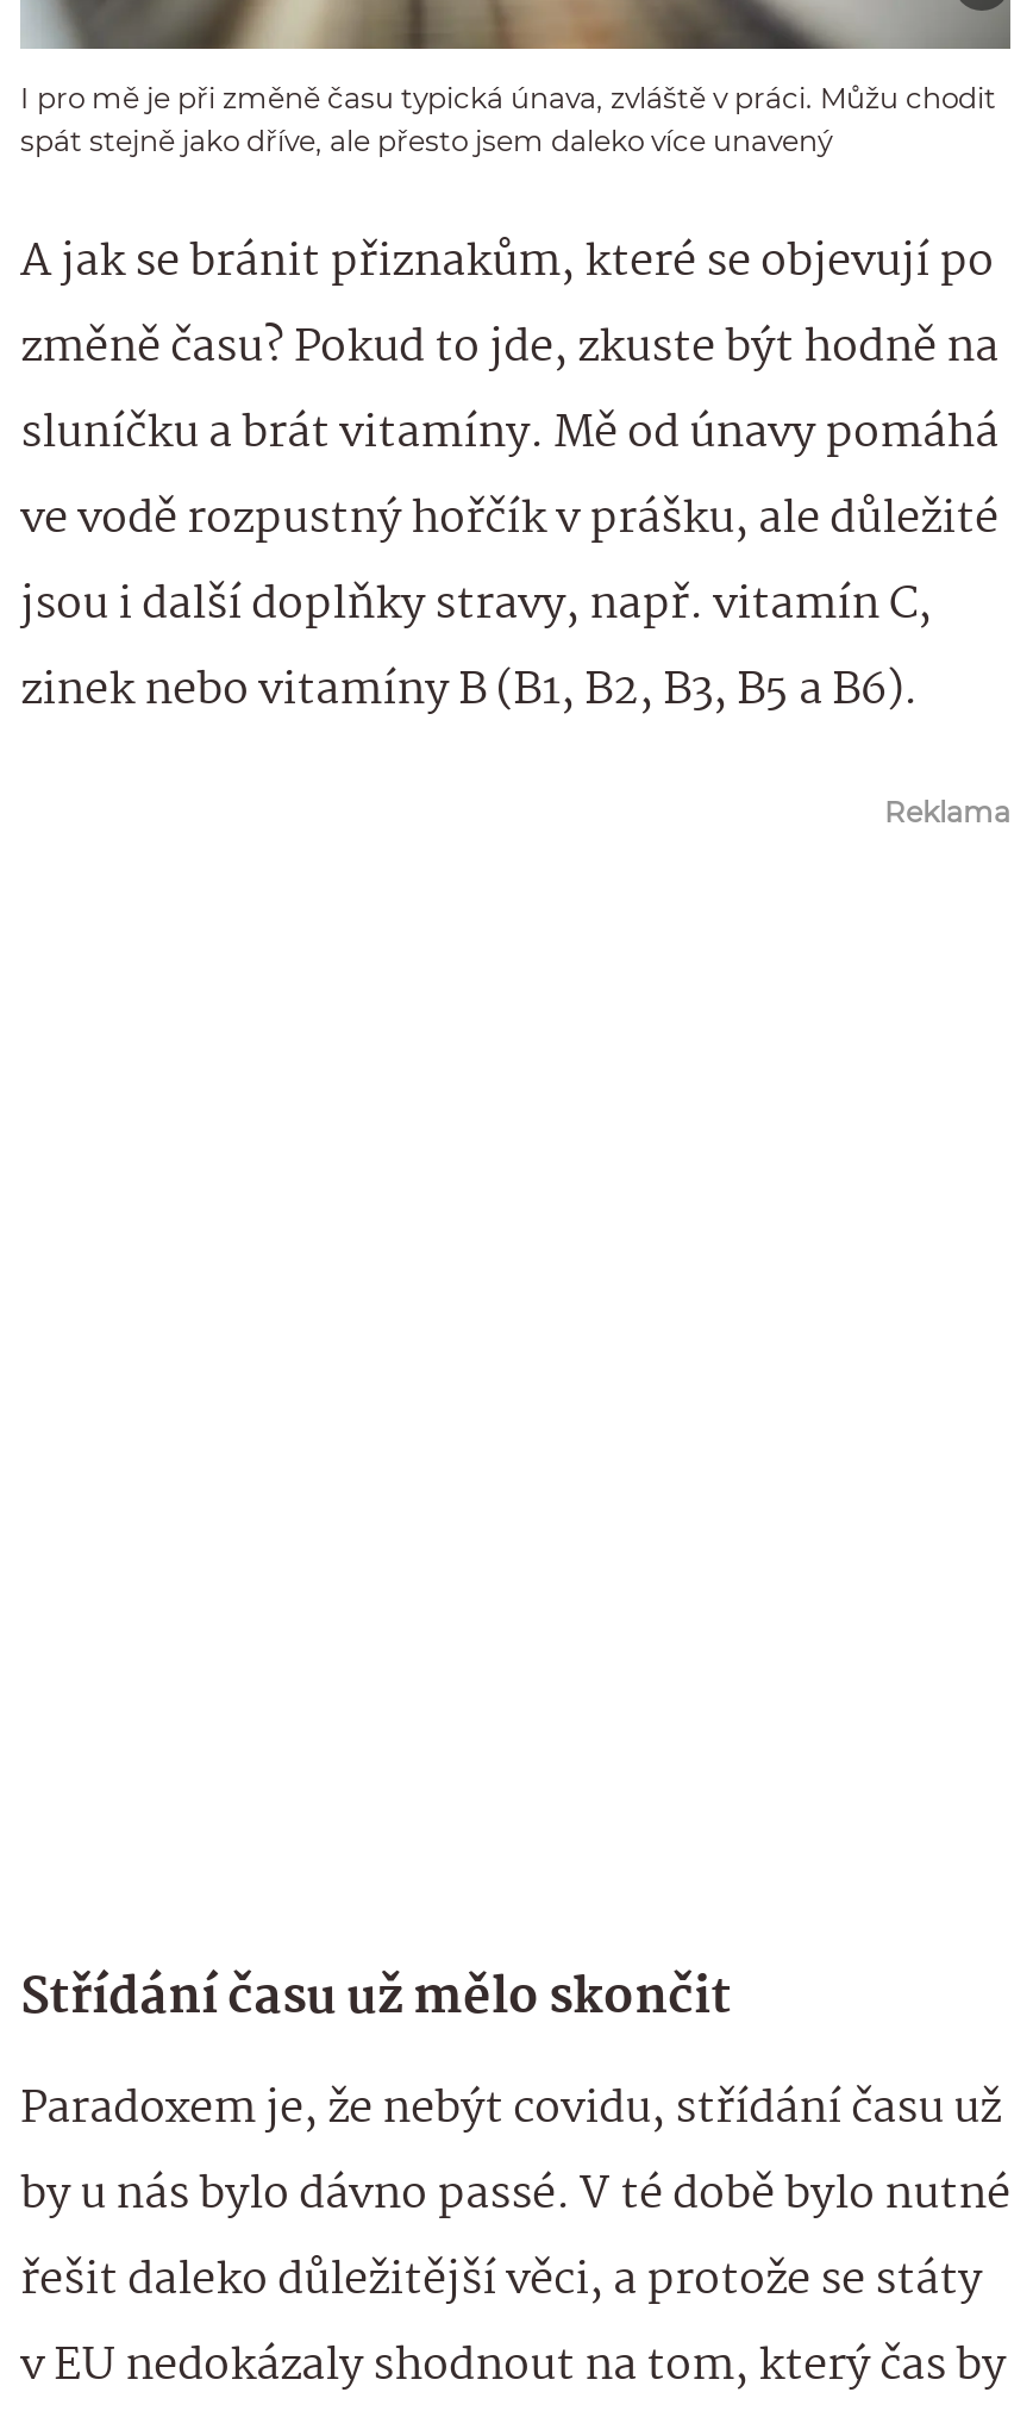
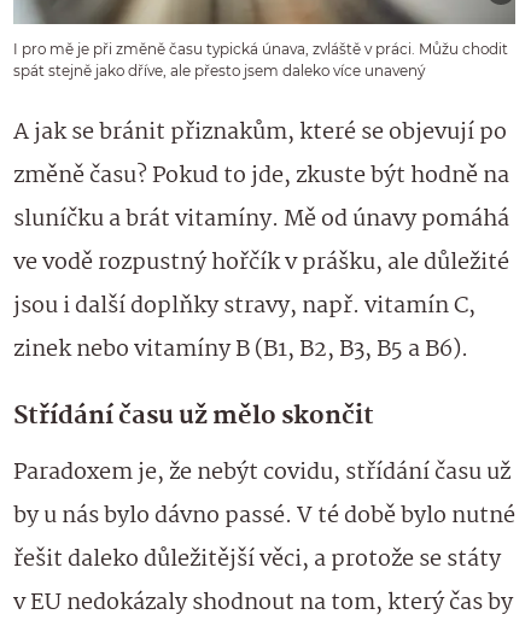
[884,792,1010,828] Reklama -> none

